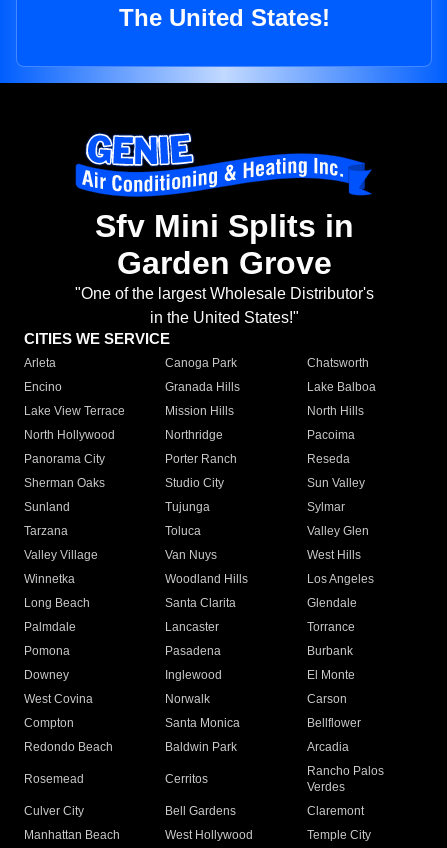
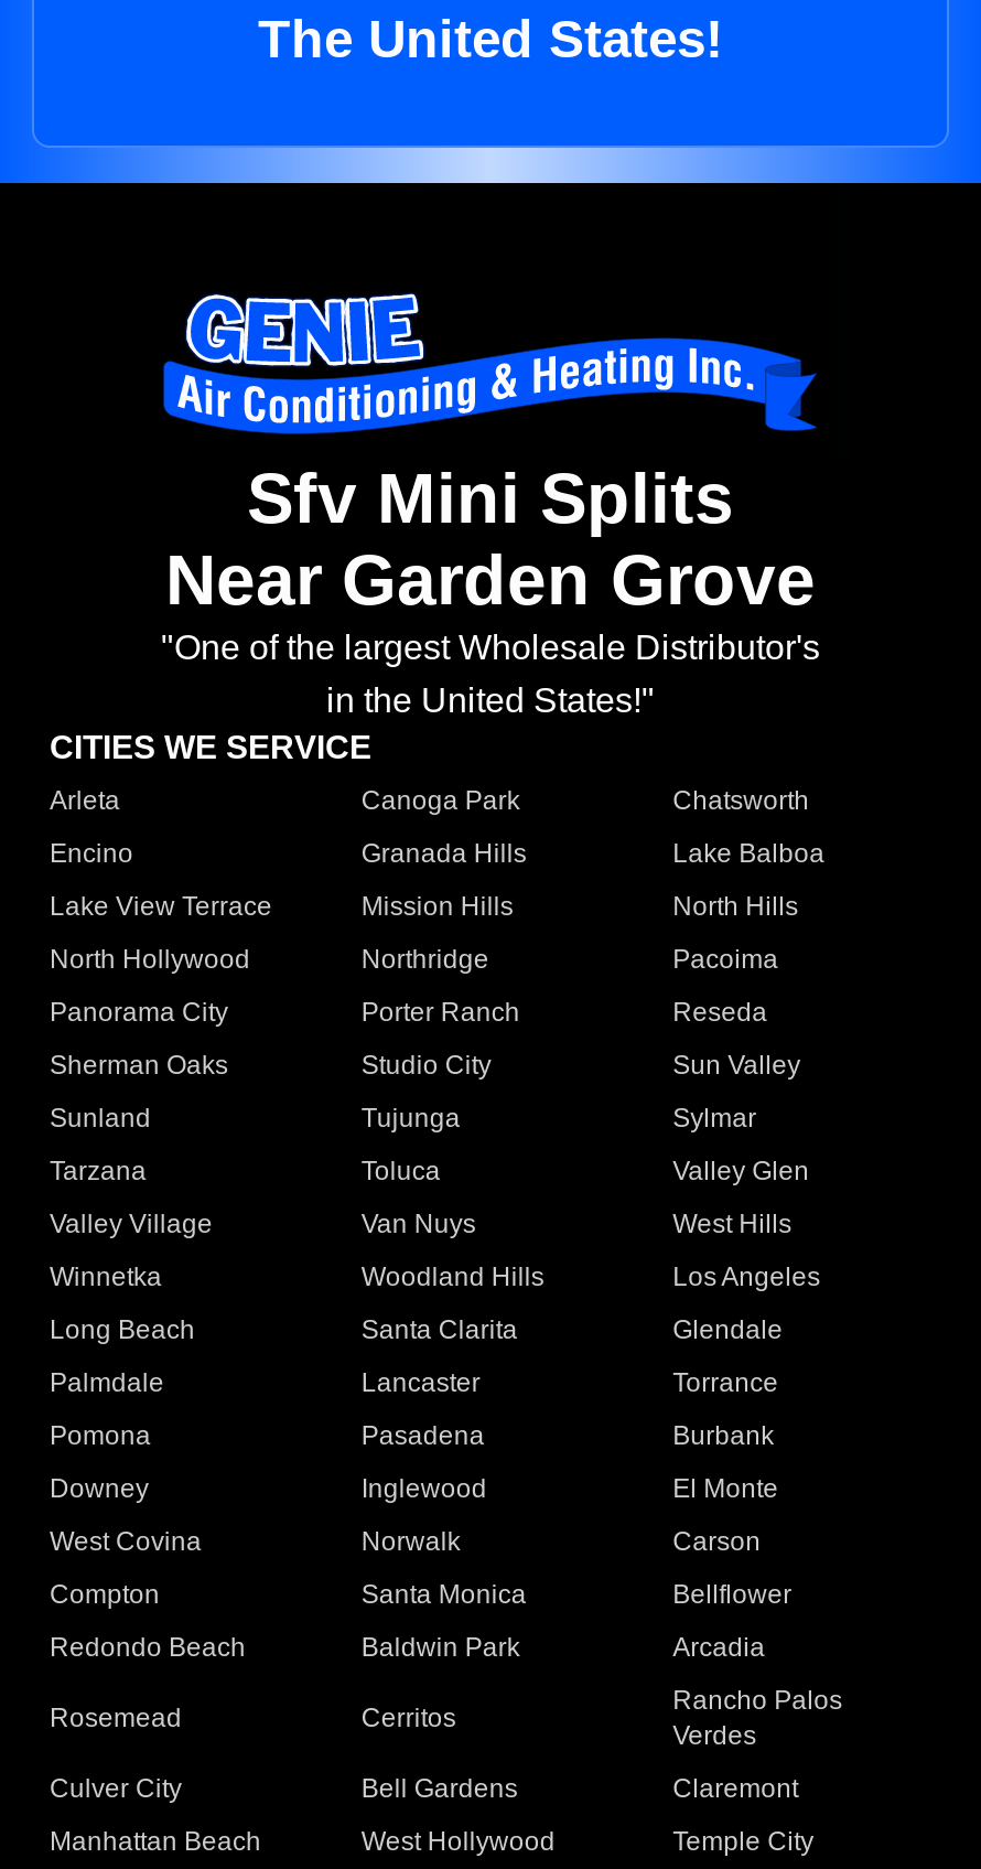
[94,208,353,281] Sfv Mini Splits in | Garden Grove -> [165,459,816,620] Sfv Mini Splits | Near Garden Grove

